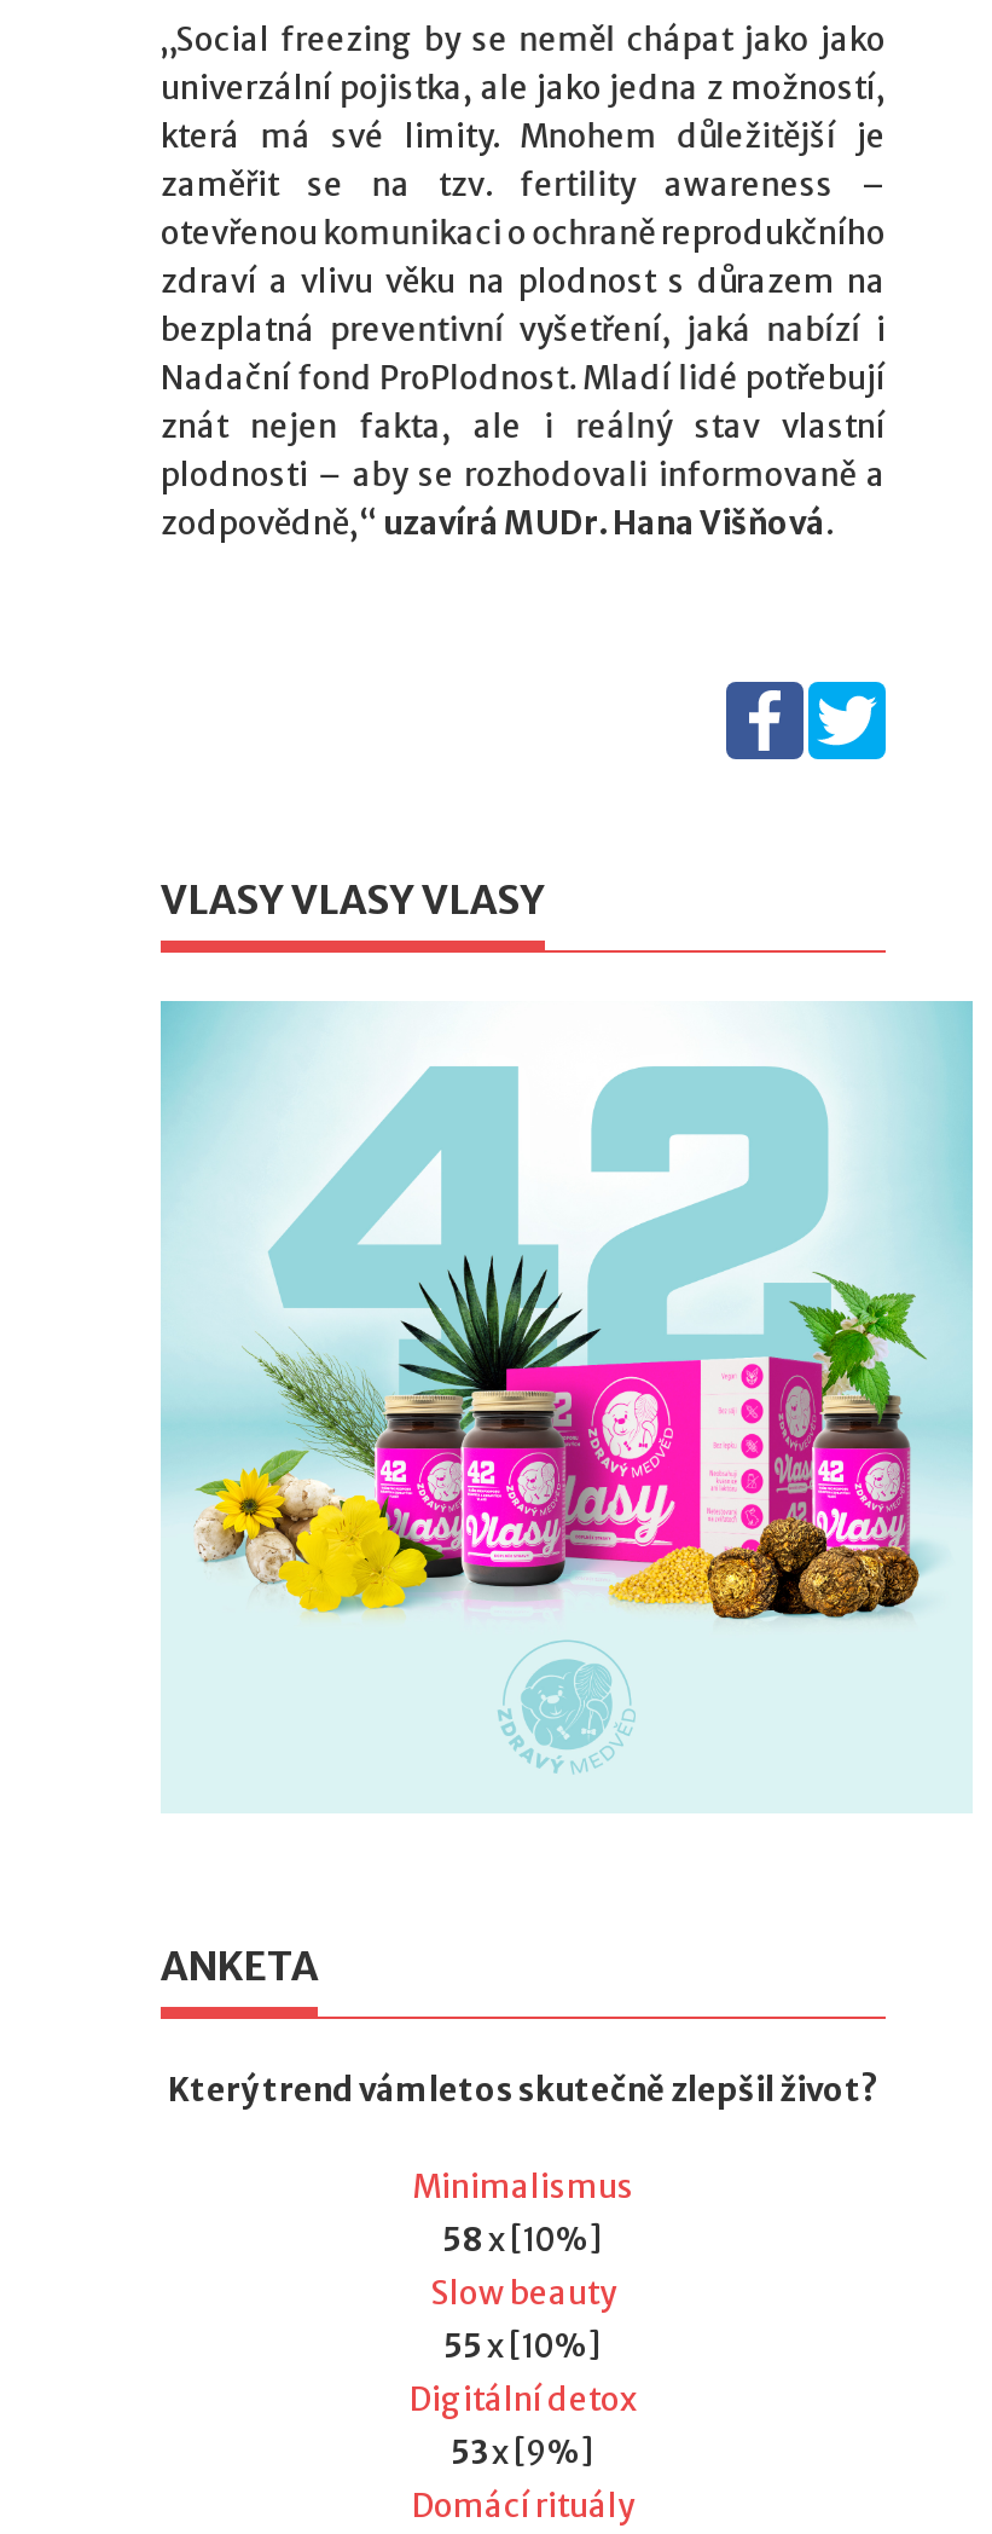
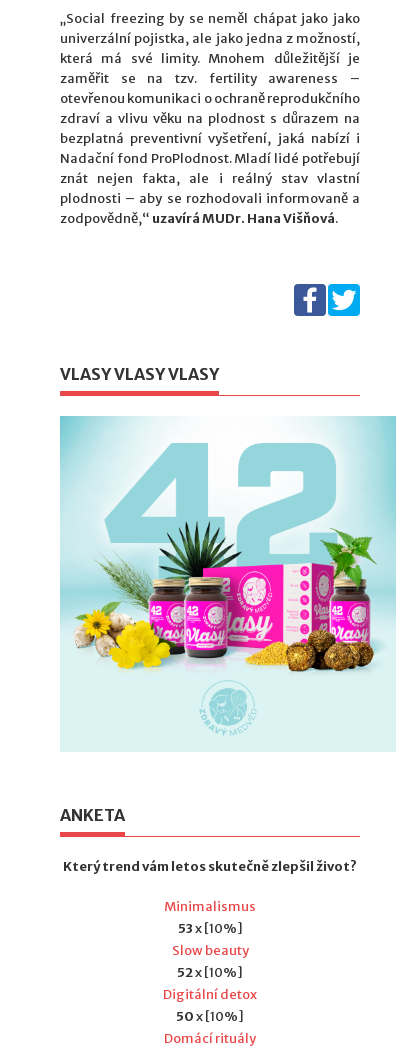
[442,2219,604,2260] 58 x [10%] -> [177,920,242,937] 53 x [10%]
[443,2325,603,2366] 55 x [10%] -> [177,964,243,981] 52 x [10%]
[451,2431,596,2473] 53x [9%] -> [176,1008,244,1025] 50x [10%]

